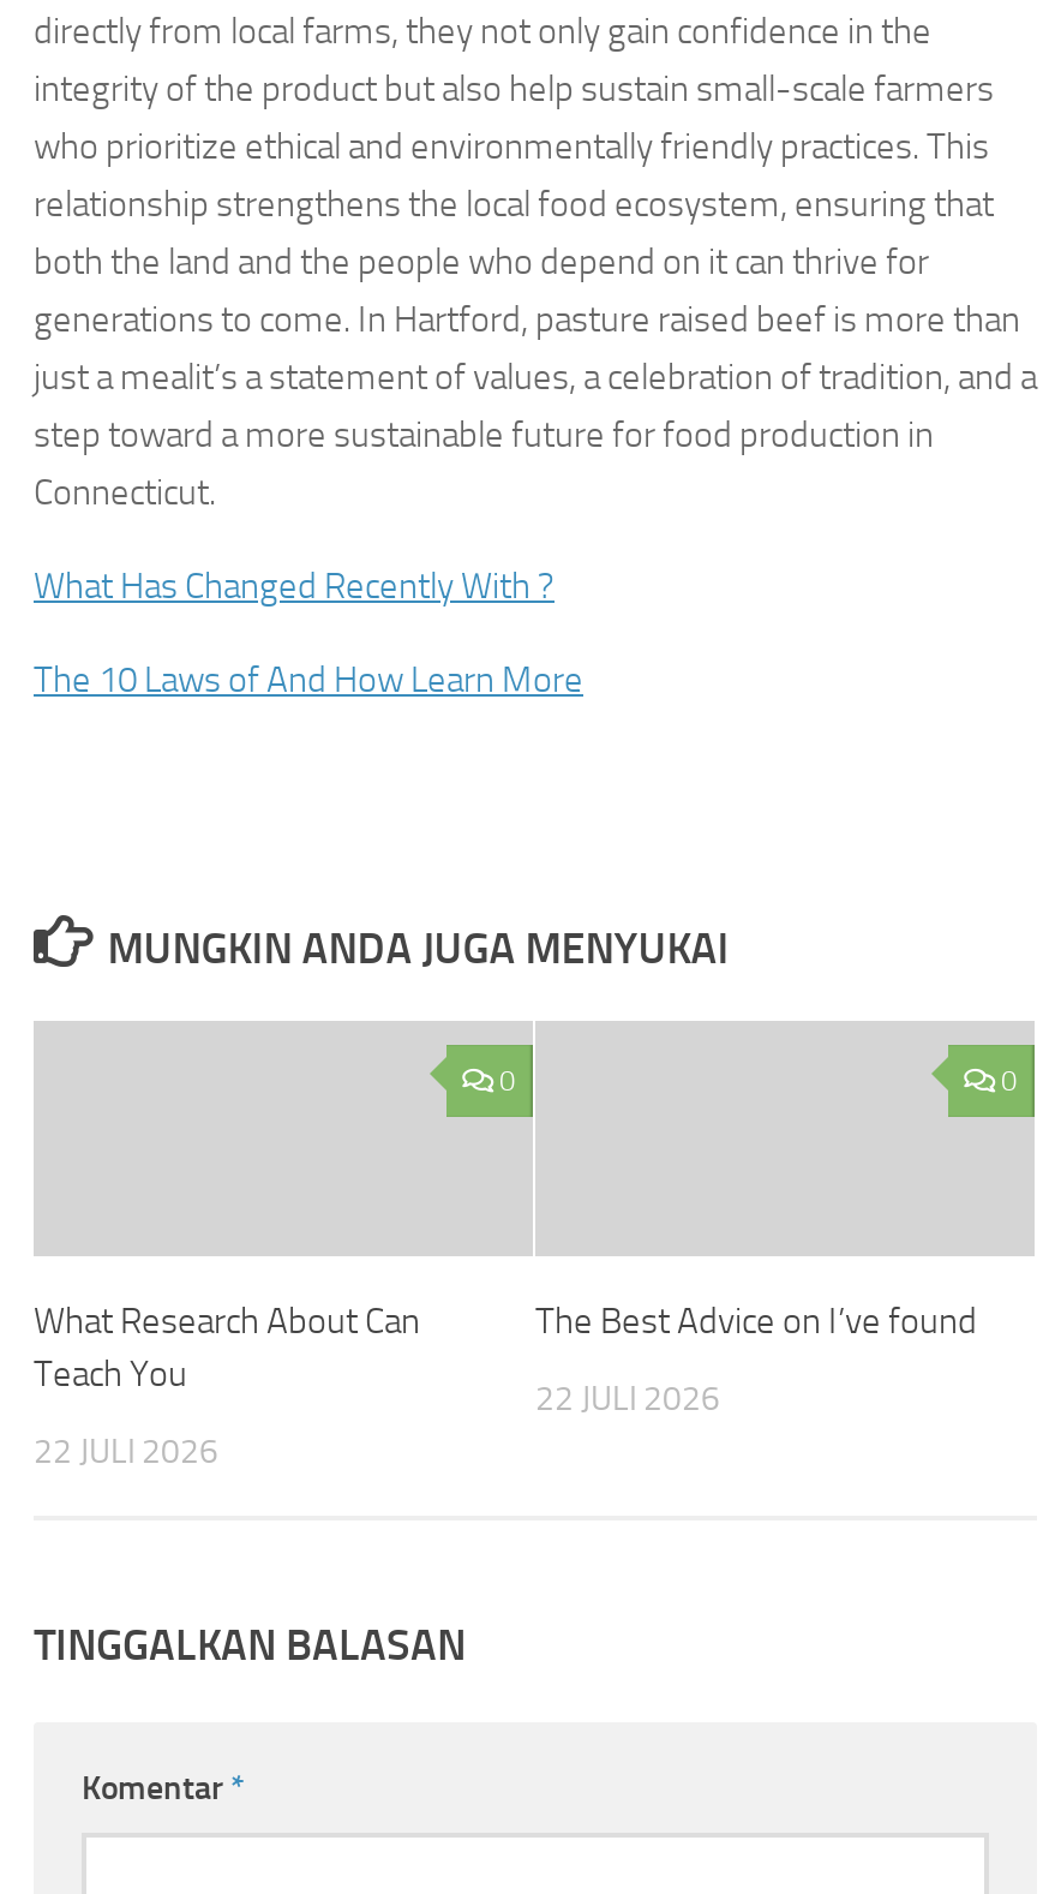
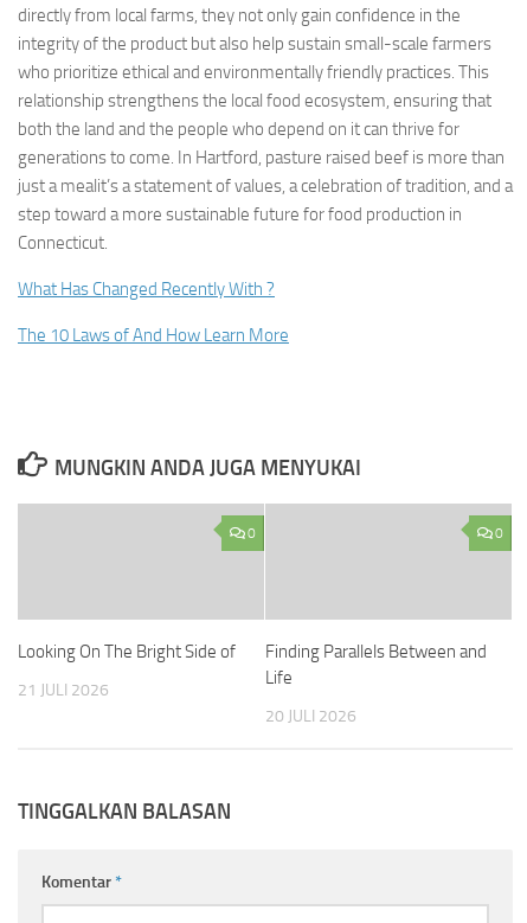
[34,1299,420,1396] What Research About Can | Teach You -> [18,641,236,662] Looking On The Bright Side of
[535,1299,977,1343] The Best Advice on I’ve found -> [265,641,487,688] Finding Parallels Between and | Life
[535,1379,720,1420] 22 JULI 2026 -> [265,706,356,726] 20 JULI 2026
[34,1432,218,1472] 22 JULI 2026 -> [18,680,109,700] 21 JULI 2026

